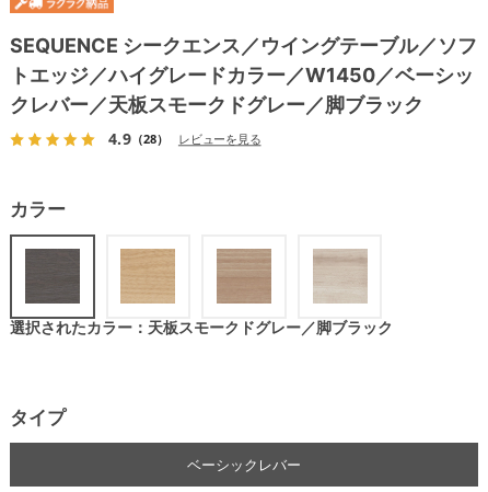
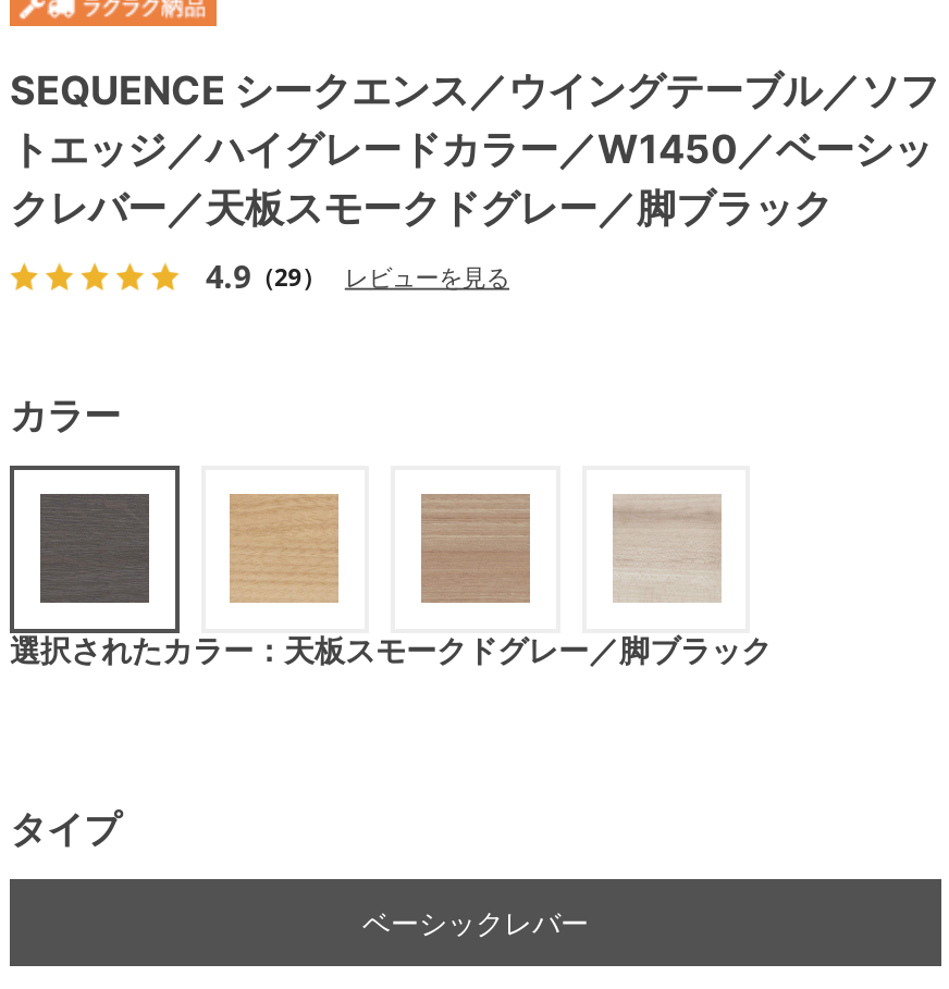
[108,127,261,149] 4.9（28） レビューを見る -> [206,253,509,296] 4.9（29） レビューを見る

